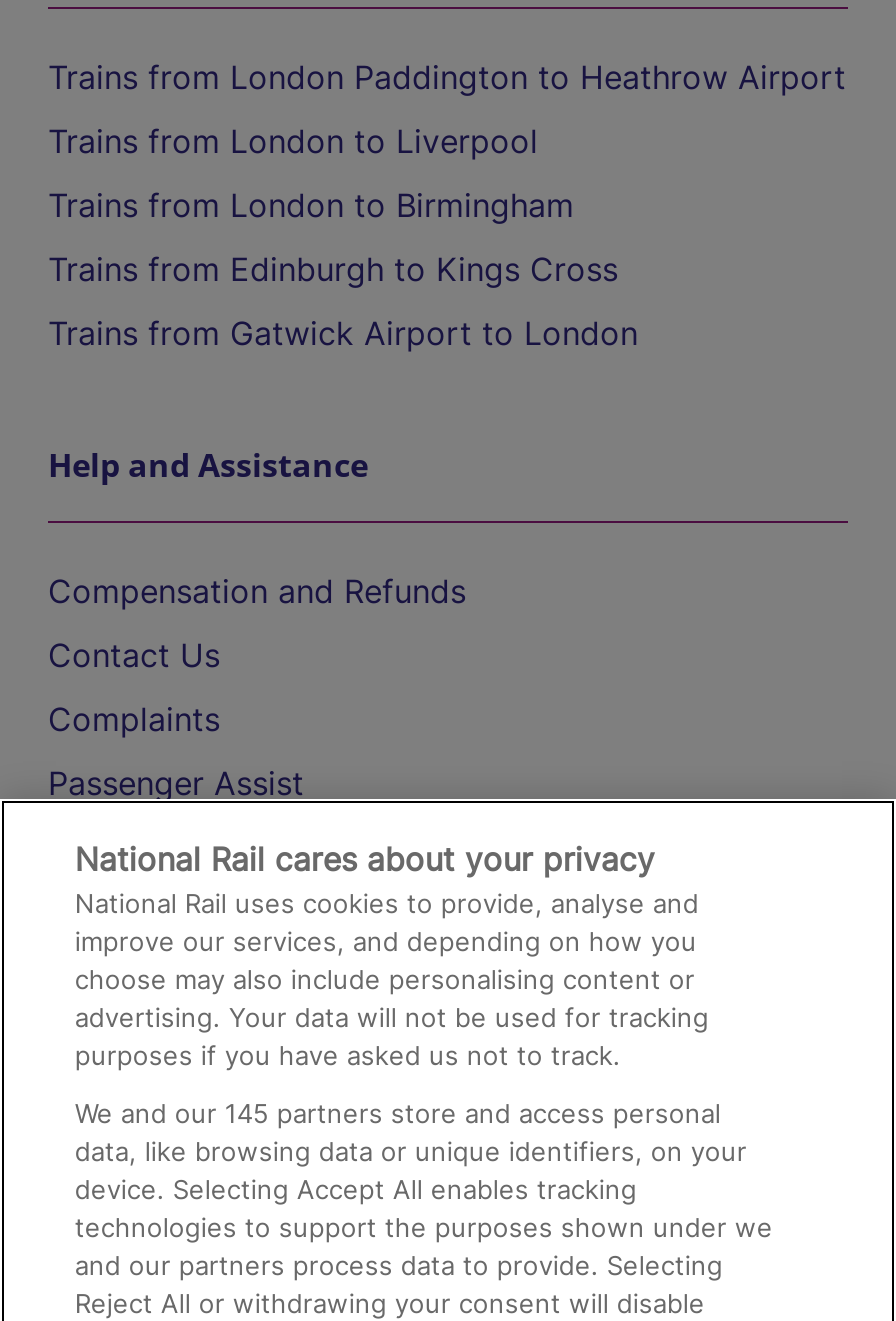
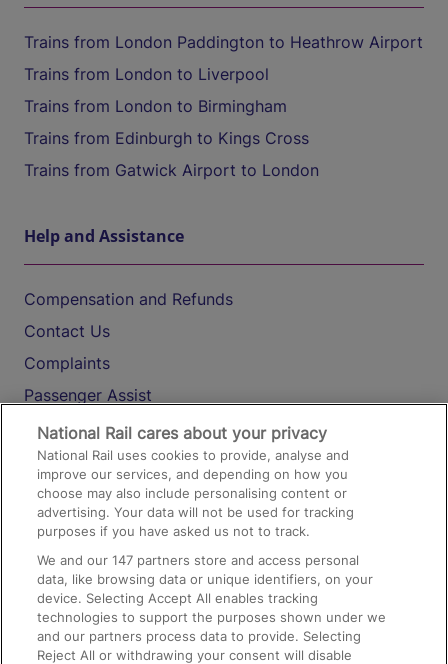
[75,1097,721,1129] We and our 145 partners store and access personal -> [37,552,359,568] We and our 147 partners store and access personal

